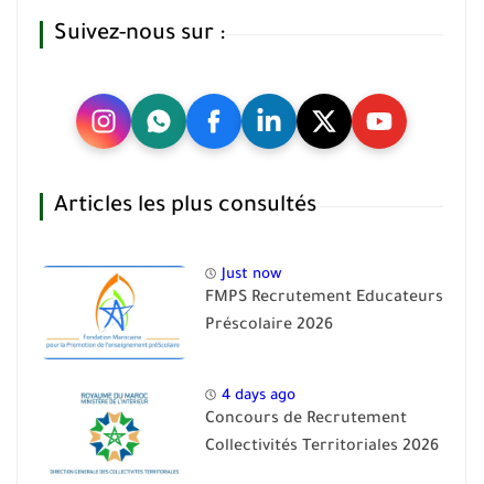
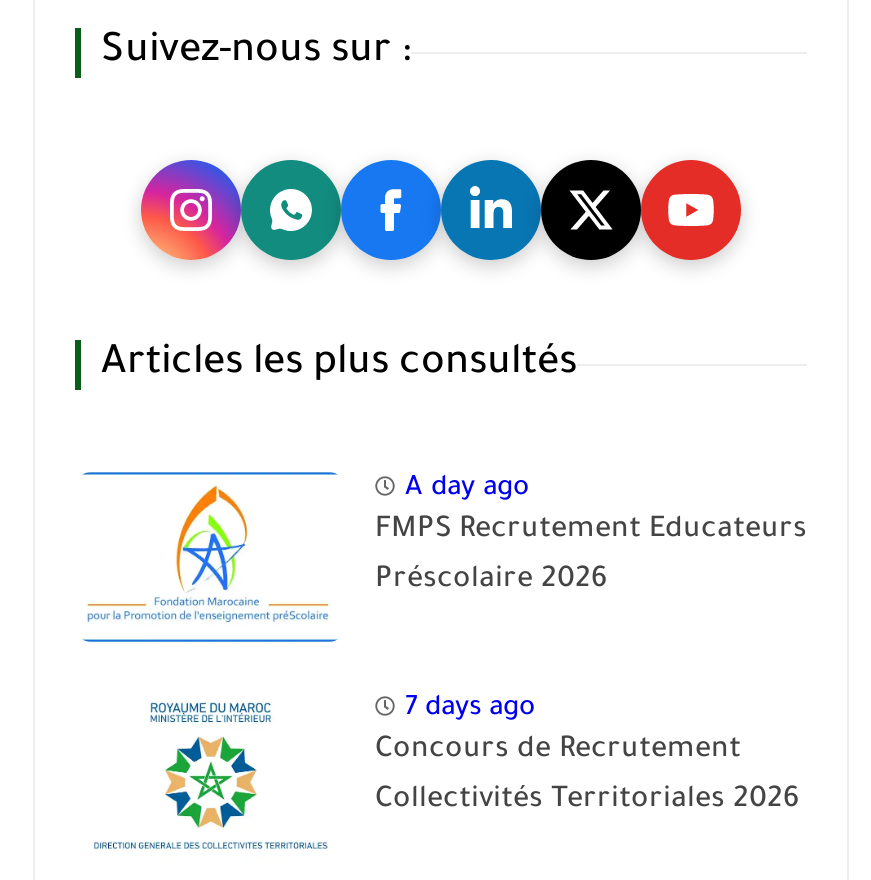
[222,266,282,283] Just now -> [405,473,529,503] A day ago
[222,388,295,404] 4 days ago -> [405,693,535,723] 7 days ago

